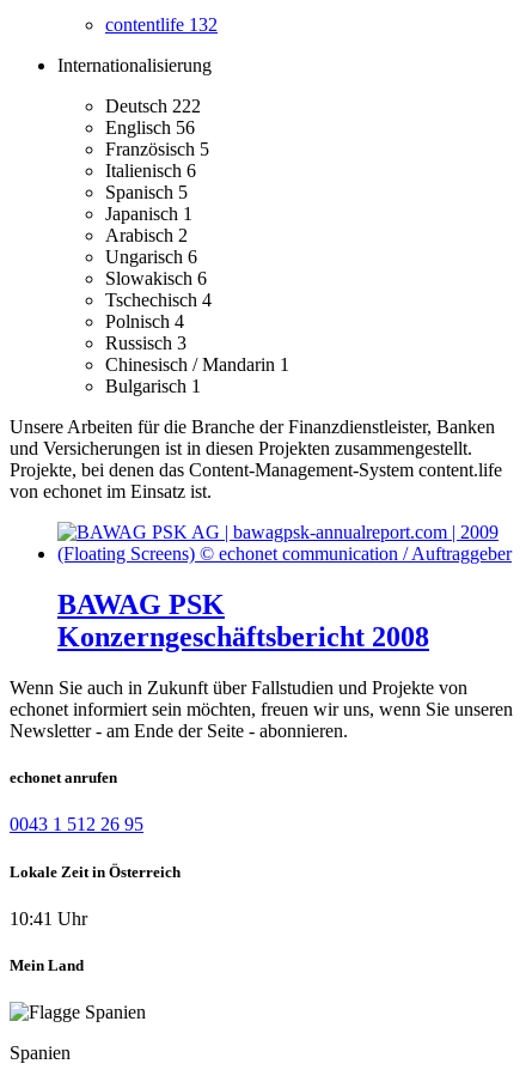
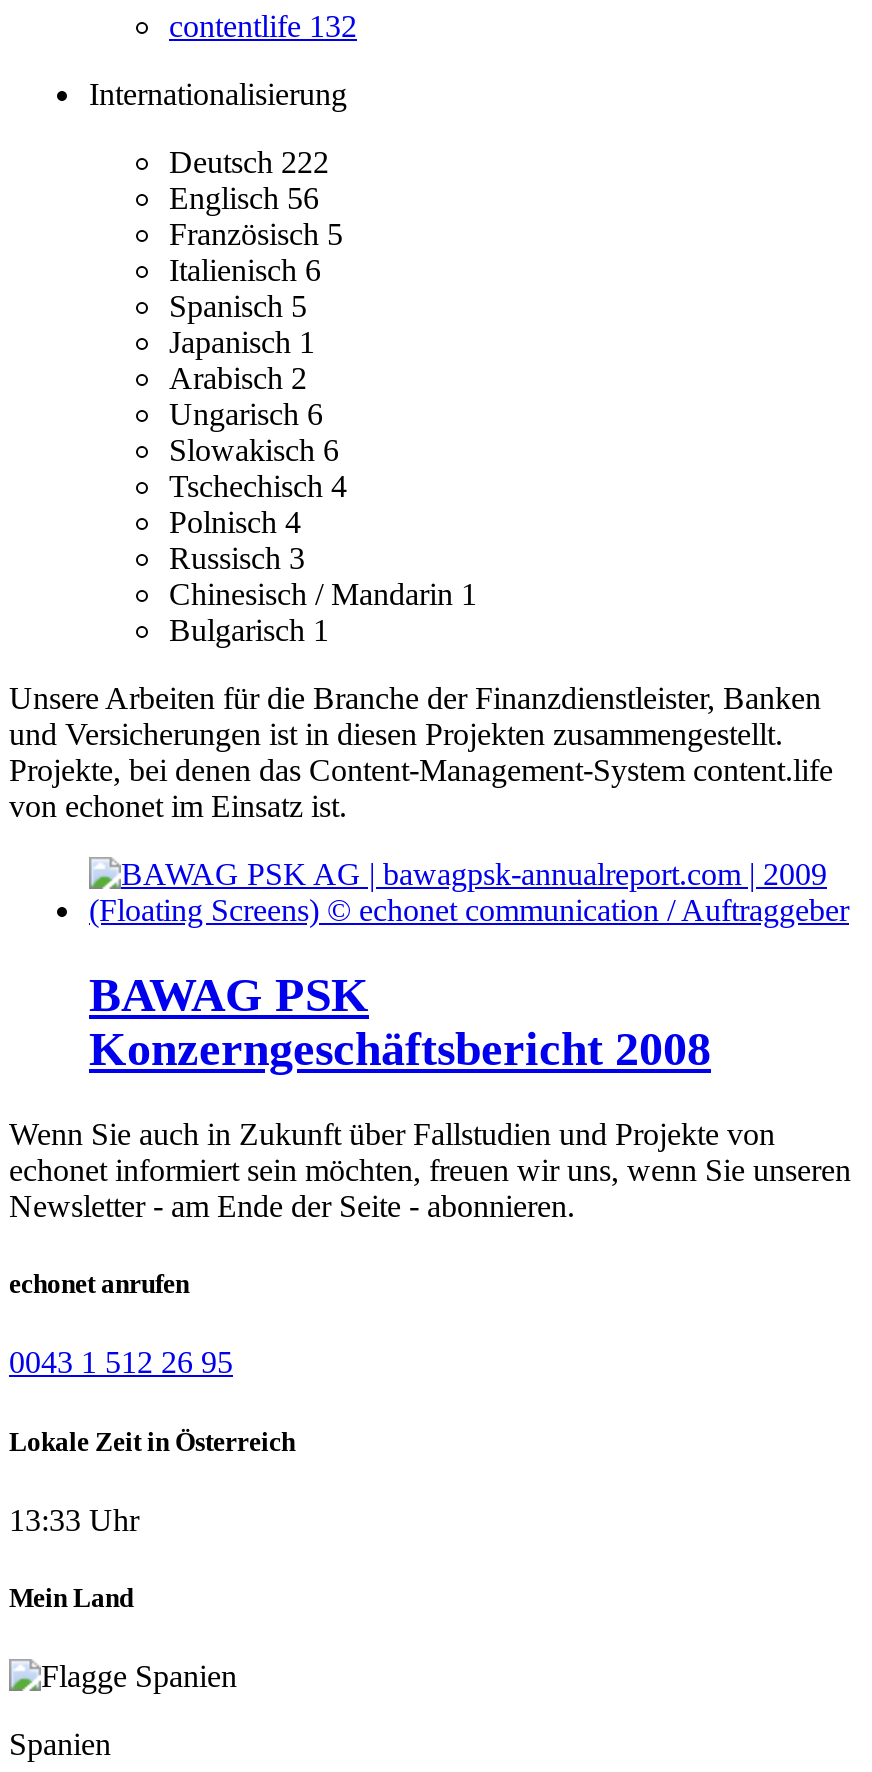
[10,908,87,928] 10:41 Uhr -> [9,1502,139,1536] 13:33 Uhr

